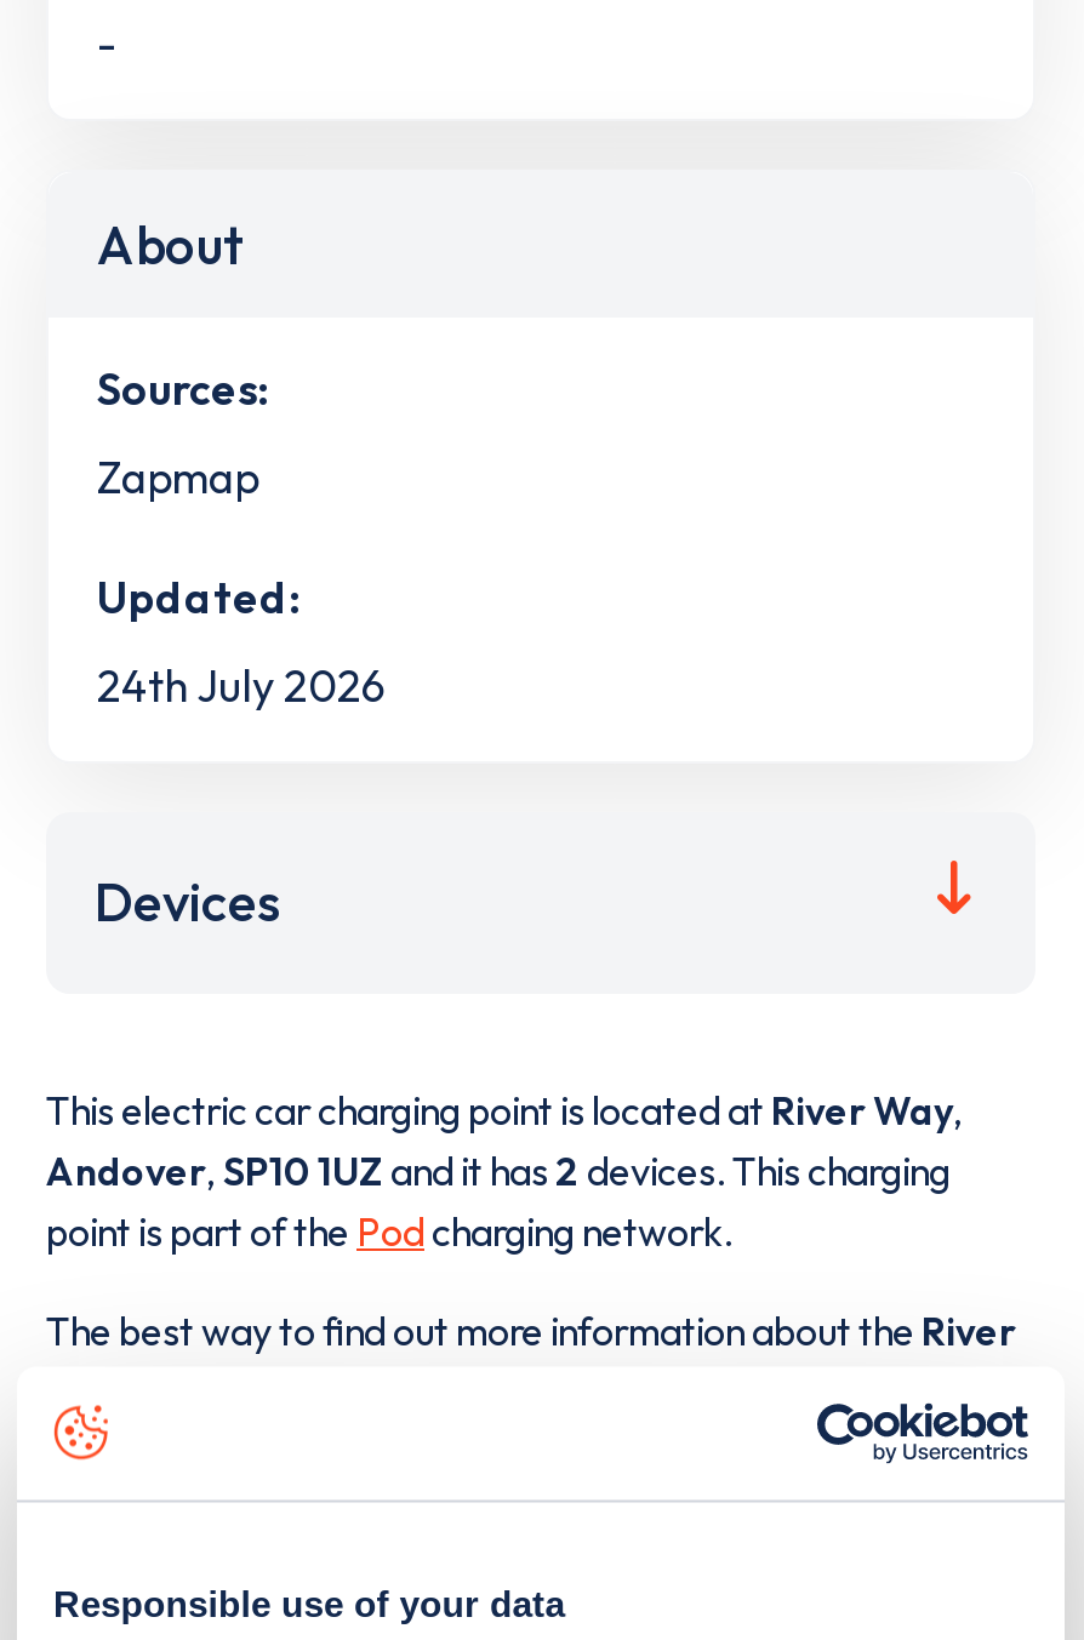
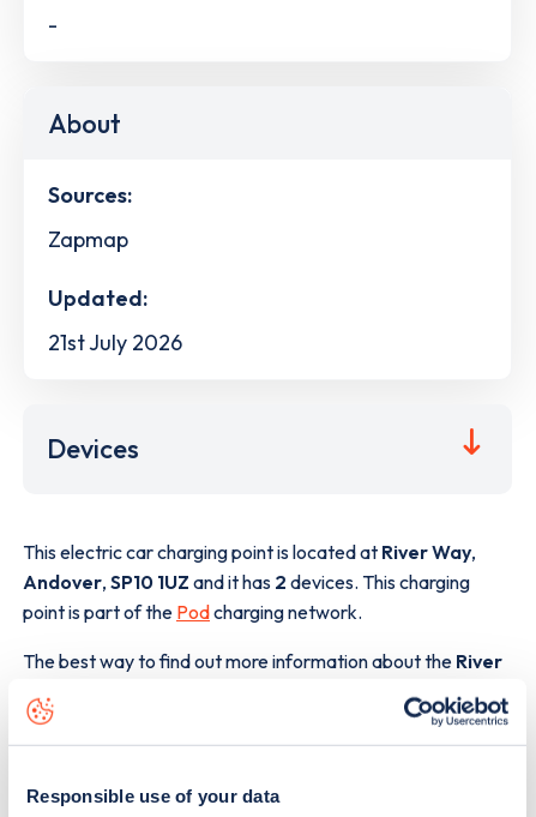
[97,660,386,716] 24th July 2026 -> [48,329,182,357] 21st July 2026

